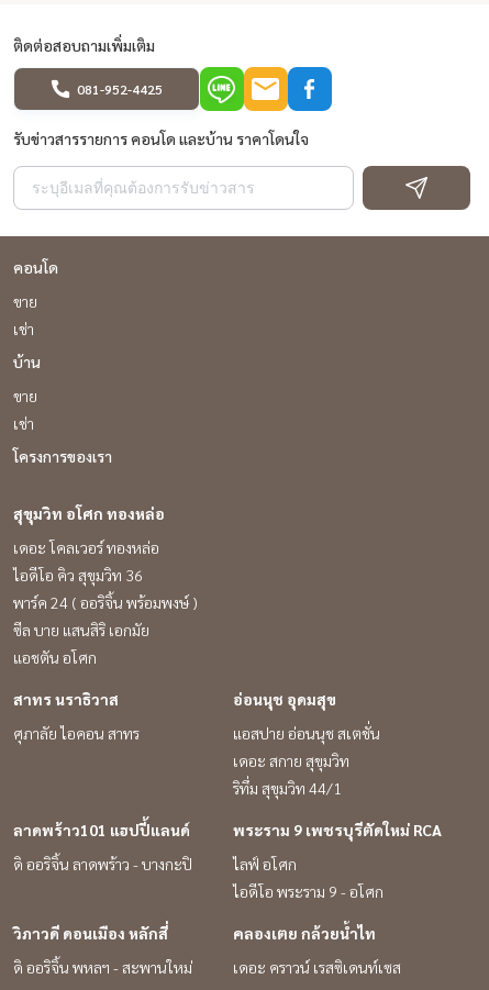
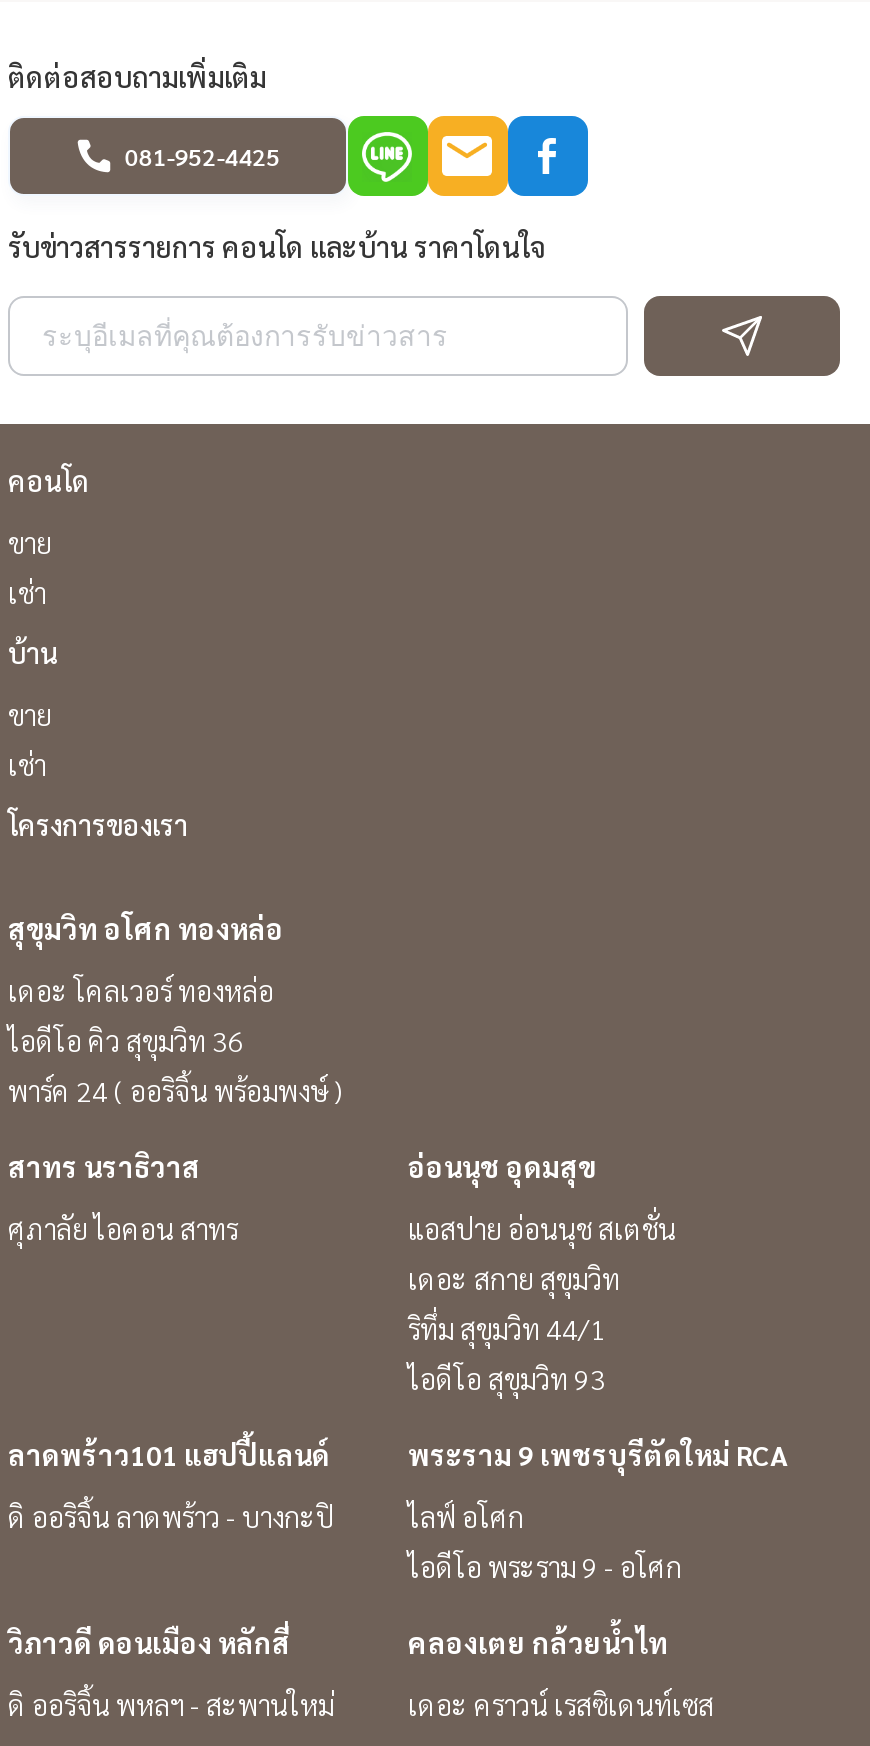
[13,620,149,668] ซีล บาย แสนสิริ เอกมัย | แอชตัน อโศก -> none
moved [13,689,380,798] -> [8,1149,676,1347]: สาทร นราธิวาส | ศุภาลัย ไอคอน สาทร | อ่อนนุช อุดมสุข | แอสปาย อ่อนนุช สเตชั่น | เดอะ สกาย สุขุมวิท | ริทึ่ม สุขุมวิท 44/1
none -> [408,1361,606,1397] ไอดีโอ สุขุมวิท 93

